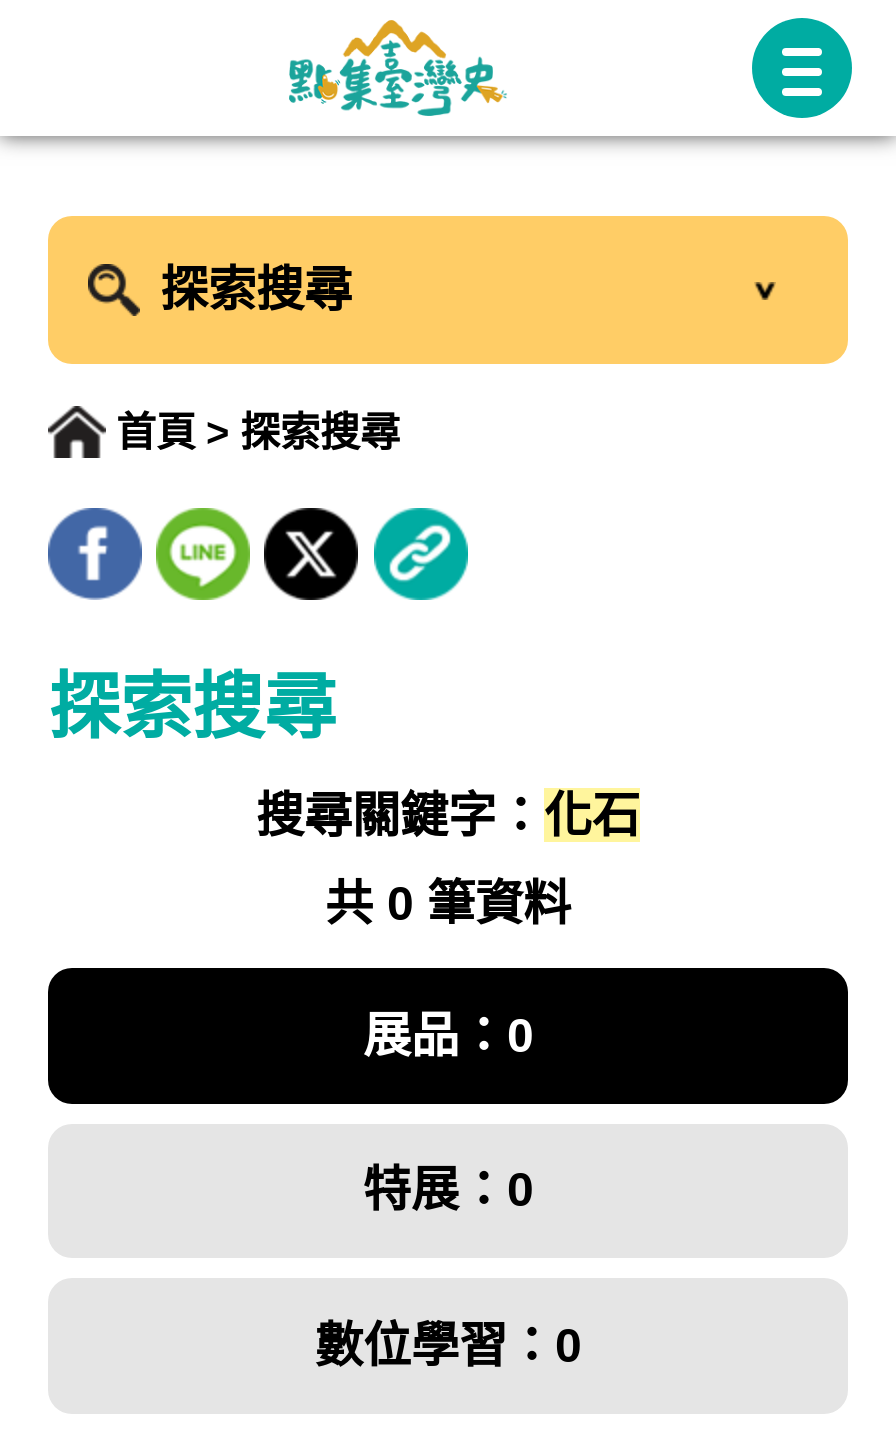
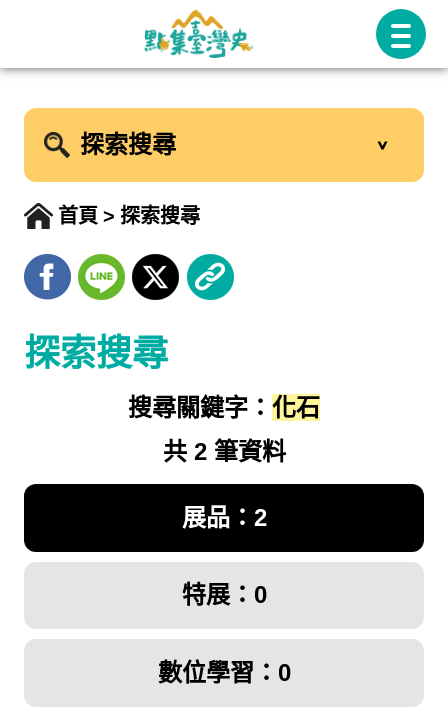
[325,876,571,930] 共 0 筆資料 -> [162,438,285,465] 共 2 筆資料
[363,1008,533,1062] 展品：0 -> [181,504,266,531] 展品：2

